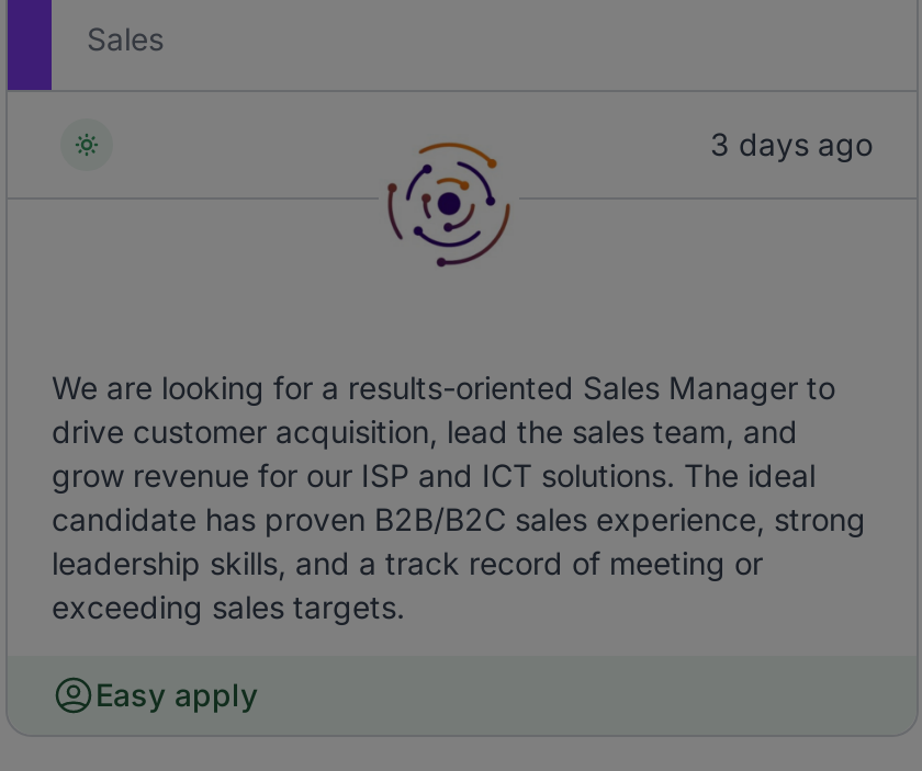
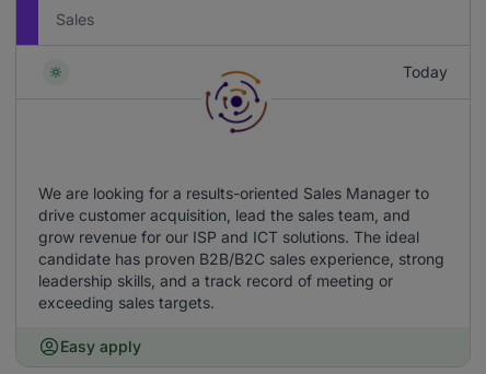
[710,125,873,162] 3 days ago -> [403,62,448,81] Today

